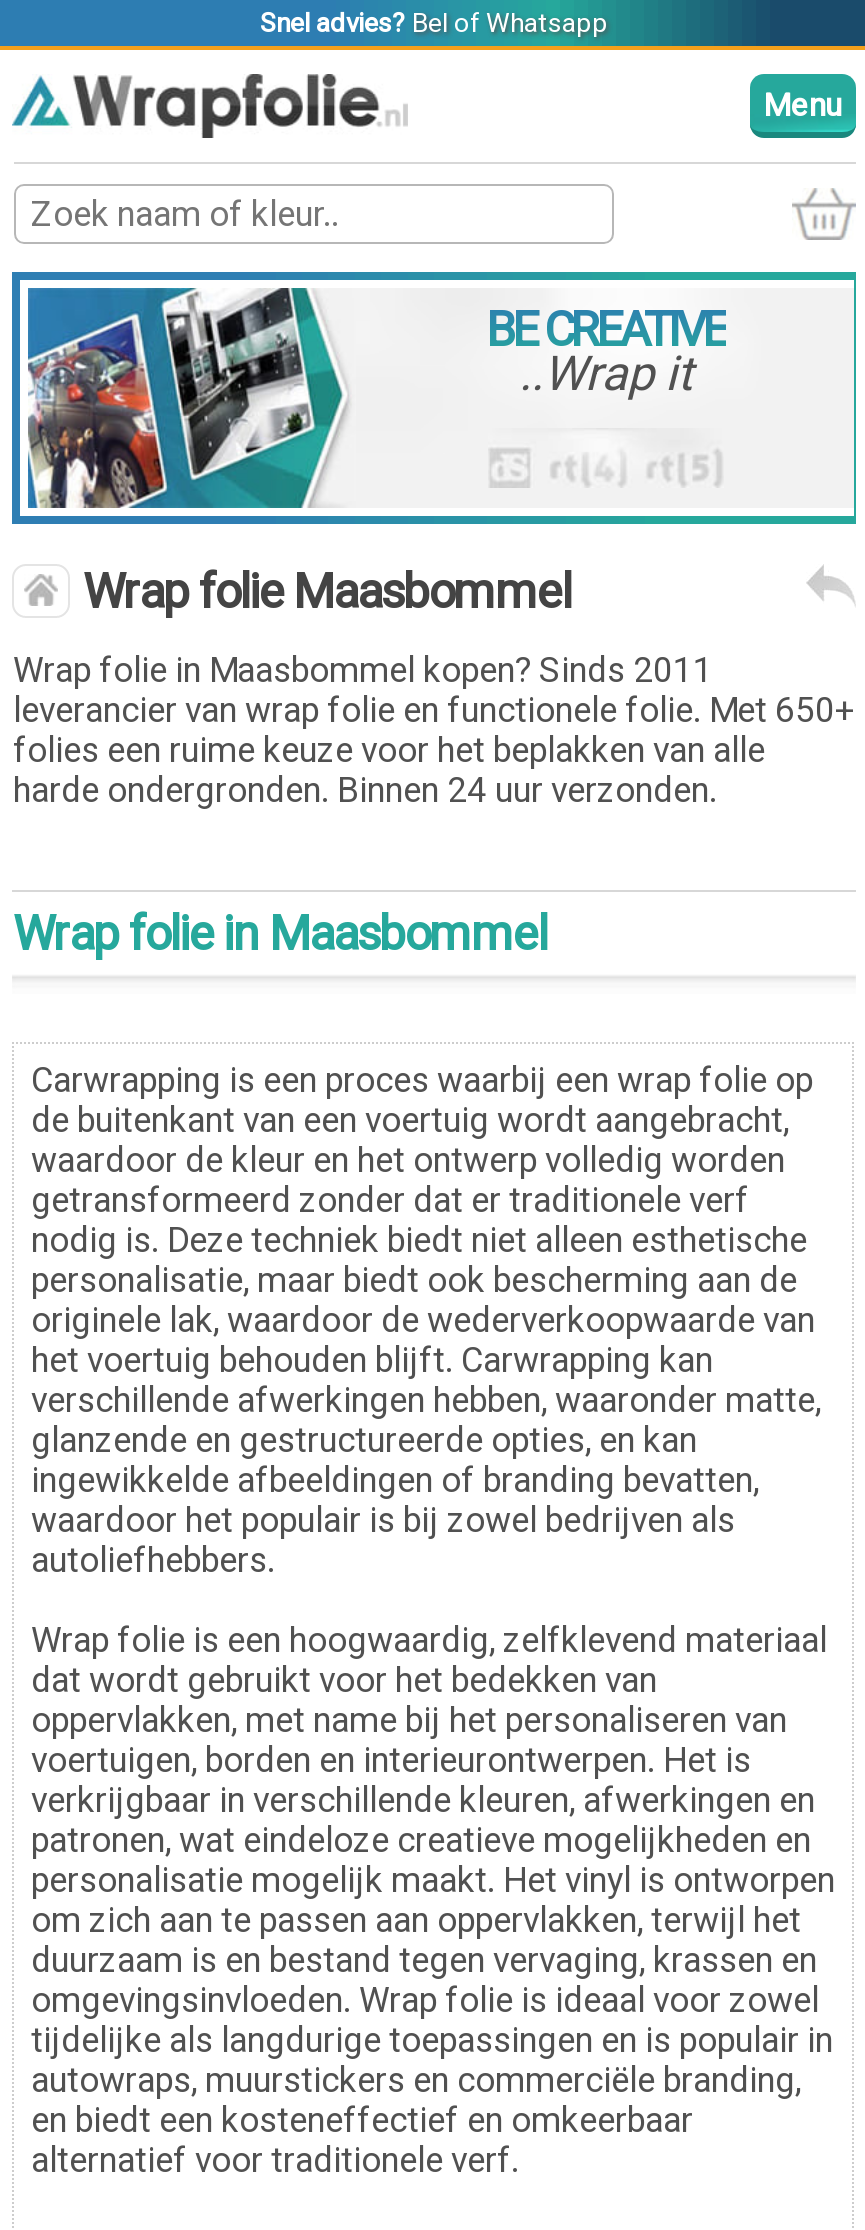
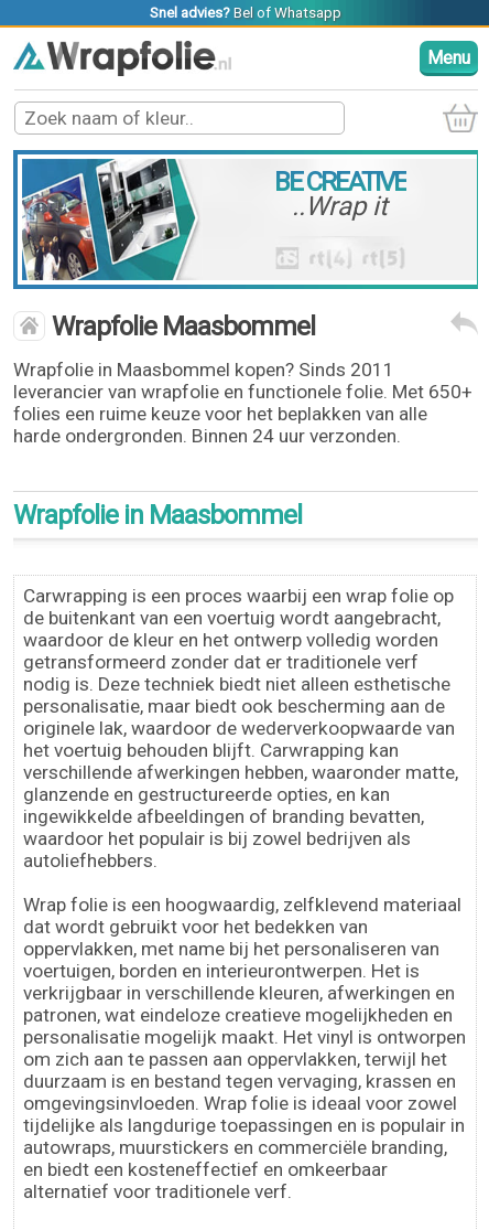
[13,906,547,962] Wrap folie in Maasbommel -> [14,500,302,531] Wrapfolie in Maasbommel

